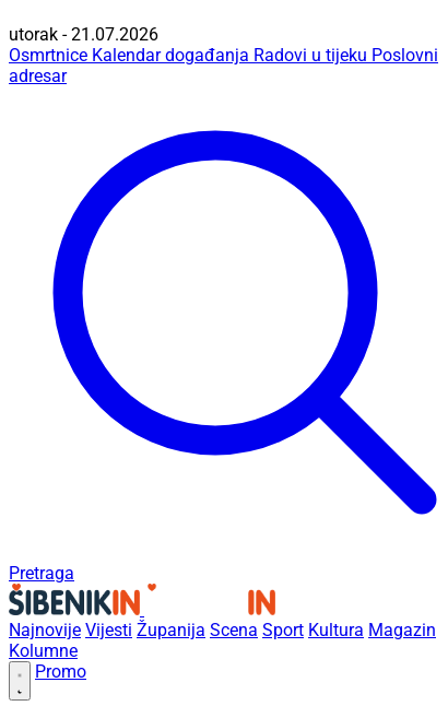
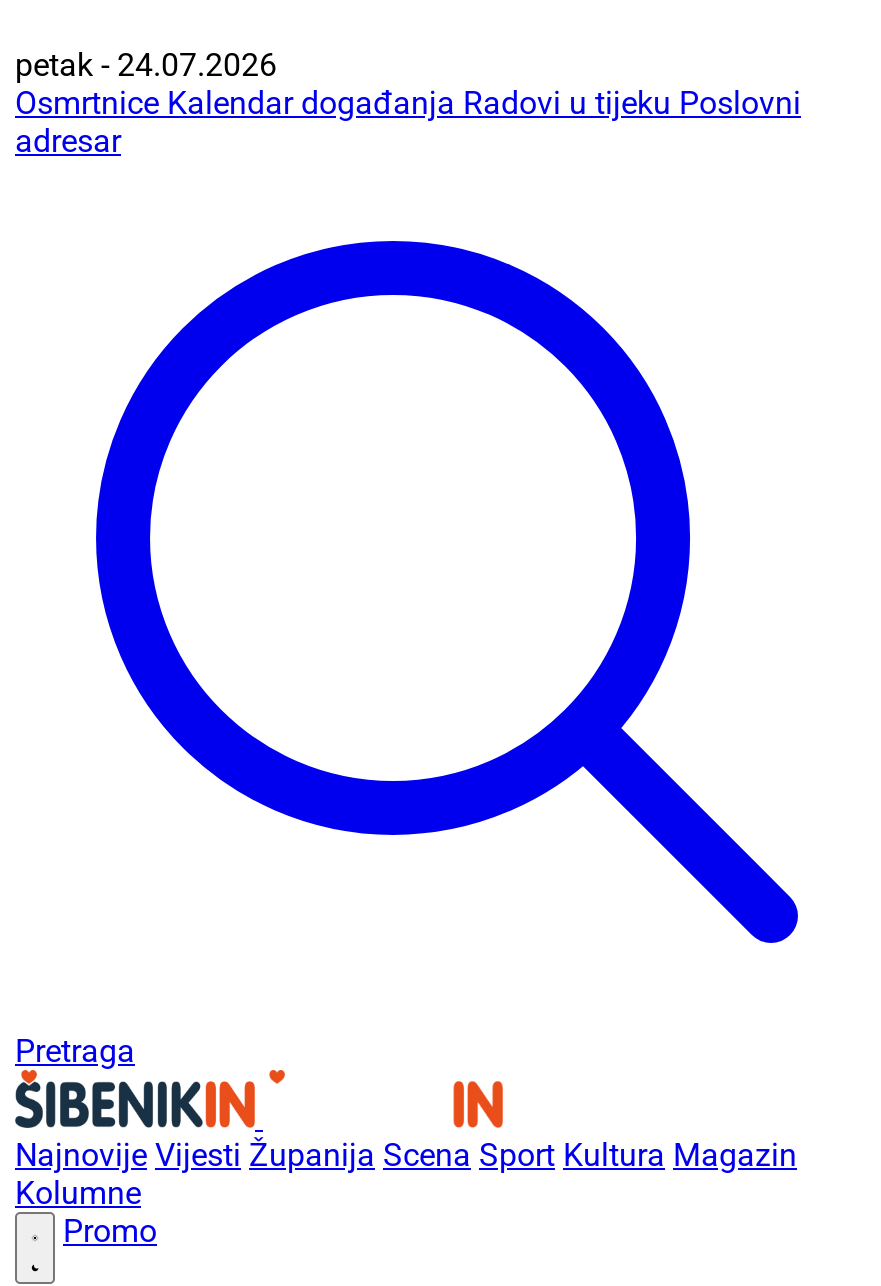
[9,24,158,45] utorak - 21.07.2026 -> [15,46,277,84] petak - 24.07.2026

